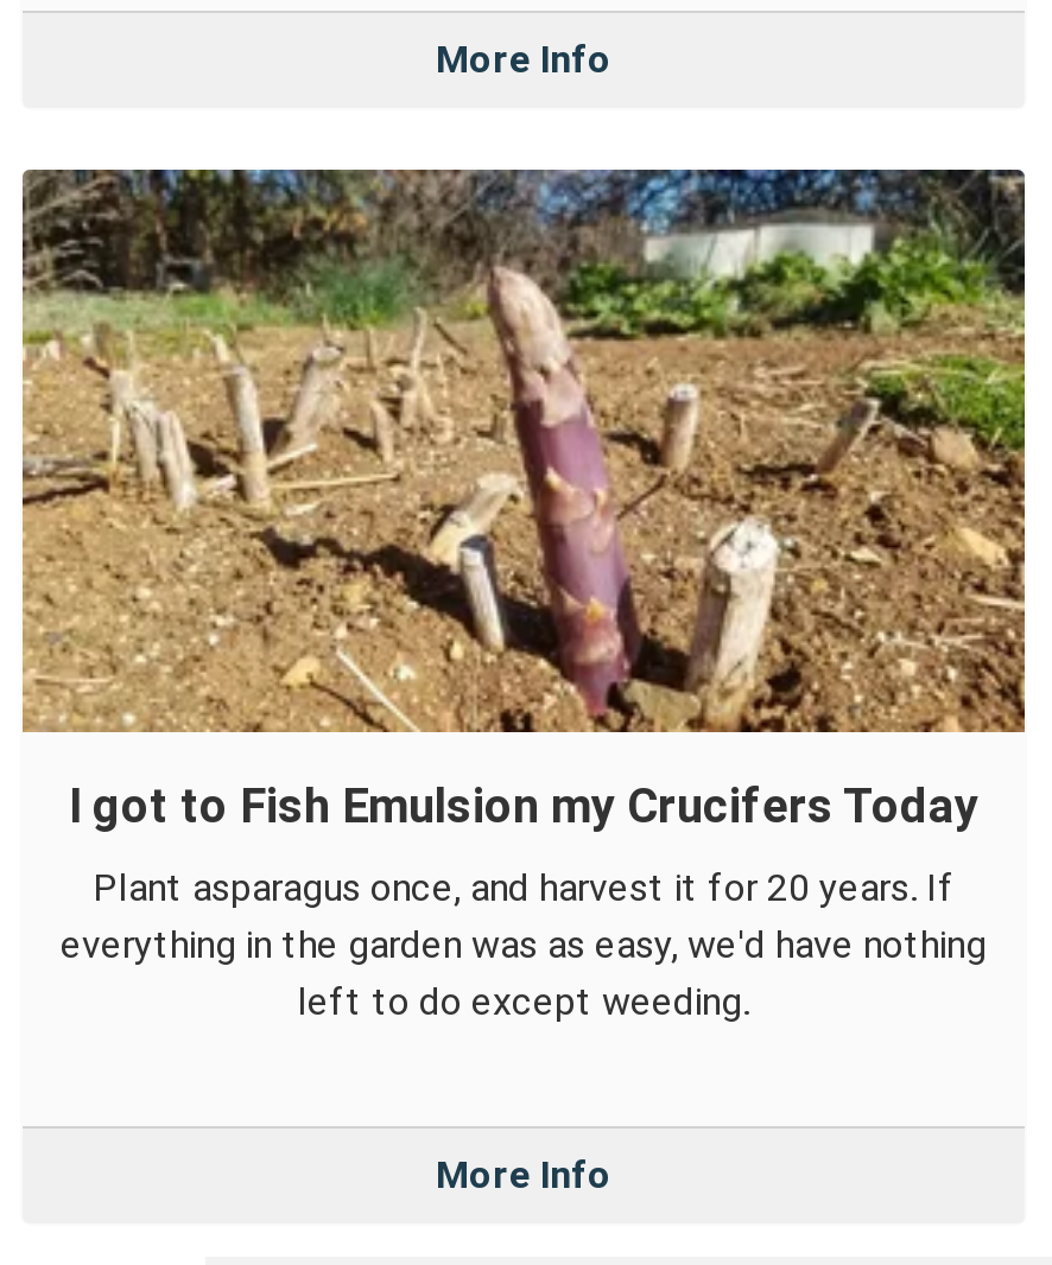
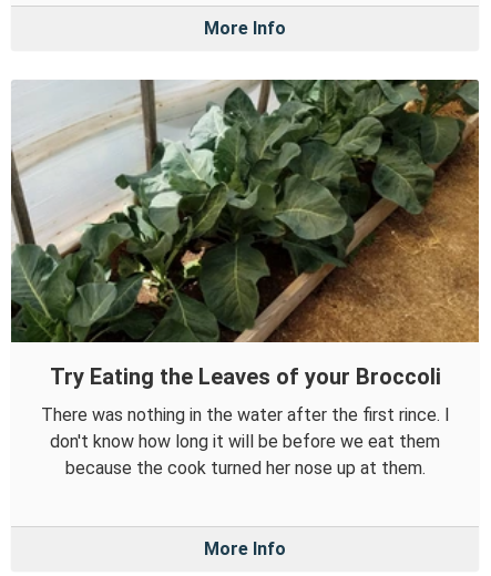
[20,167,1027,833] [image] | I got to Fish Emulsion my Crucifers Today -> [10,79,480,389] [image] | Try Eating the Leaves of your Broccoli
[61,864,987,1023] Plant asparagus once, and harvest it for 20 years. If | everything in the garden was as easy, we'd have nothing | left to do except weeding. -> [40,404,449,478] There was nothing in the water after the first rince. I | don't know how long it will be before we eat them | because the cook turned her nose up at them.

